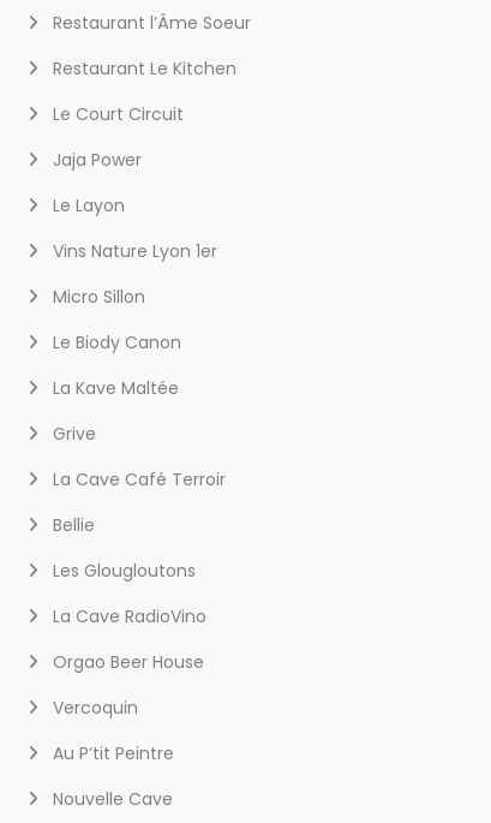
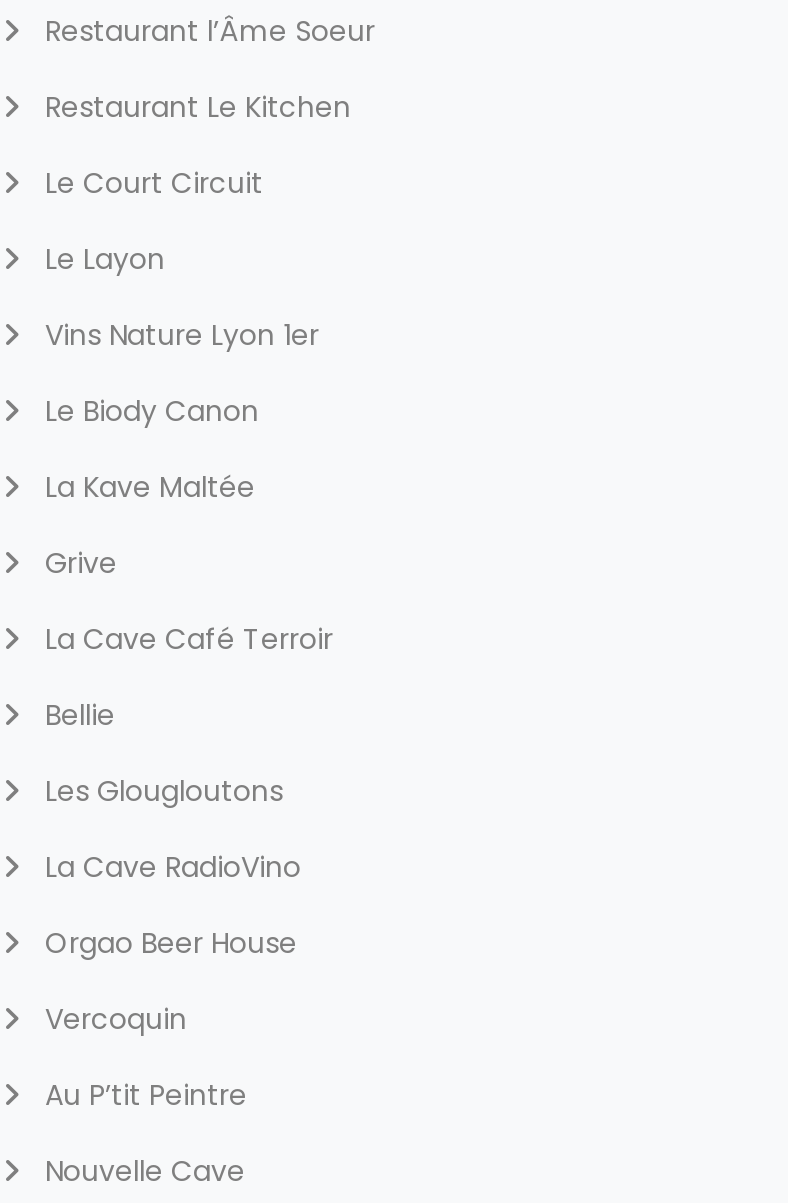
[48,148,142,172] Jaja Power -> none
[48,285,145,309] Micro Sillon -> none

